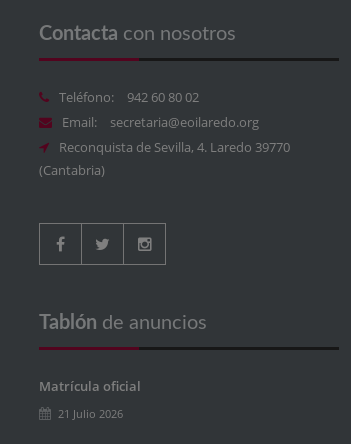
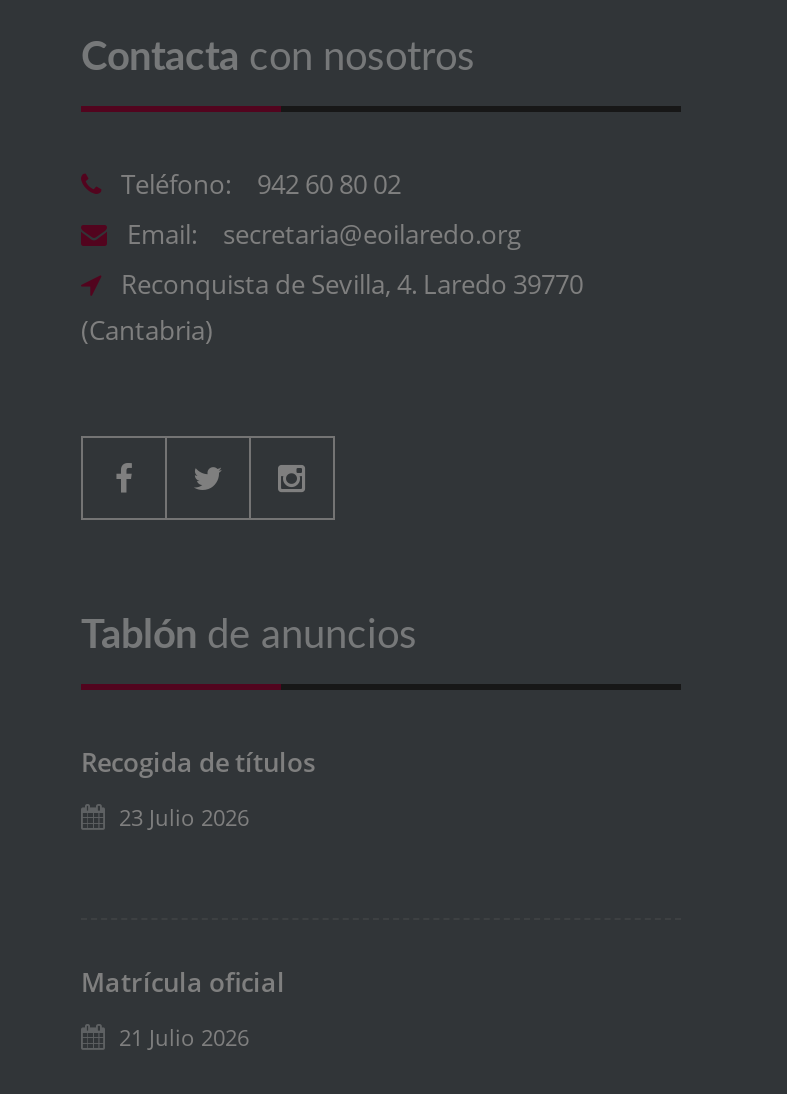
none -> [81,745,315,833] Recogida de títulos | 23 Julio 2026

